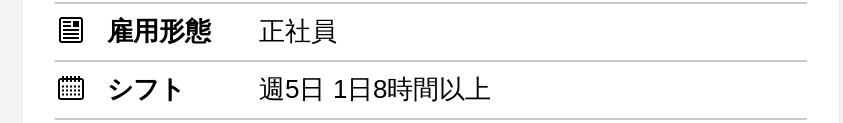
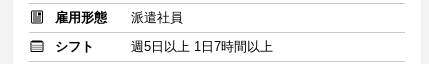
[259,16,337,46] 正社員 -> [131,10,183,25] 派遣社員
[259,74,491,104] 週5日 1日8時間以上 -> [131,39,273,54] 週5日以上 1日7時間以上

